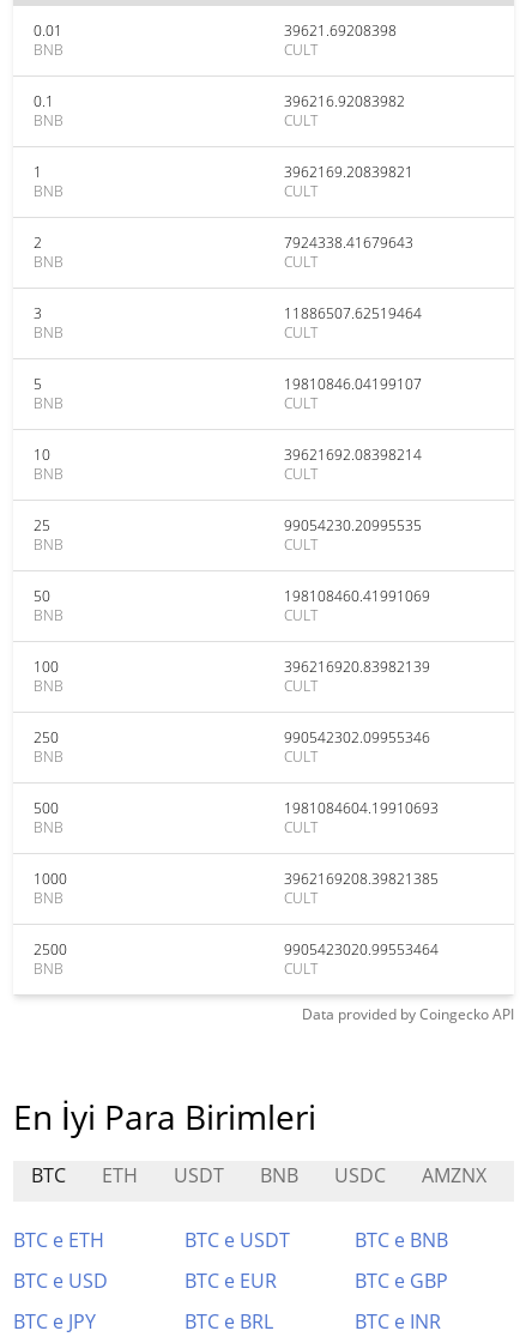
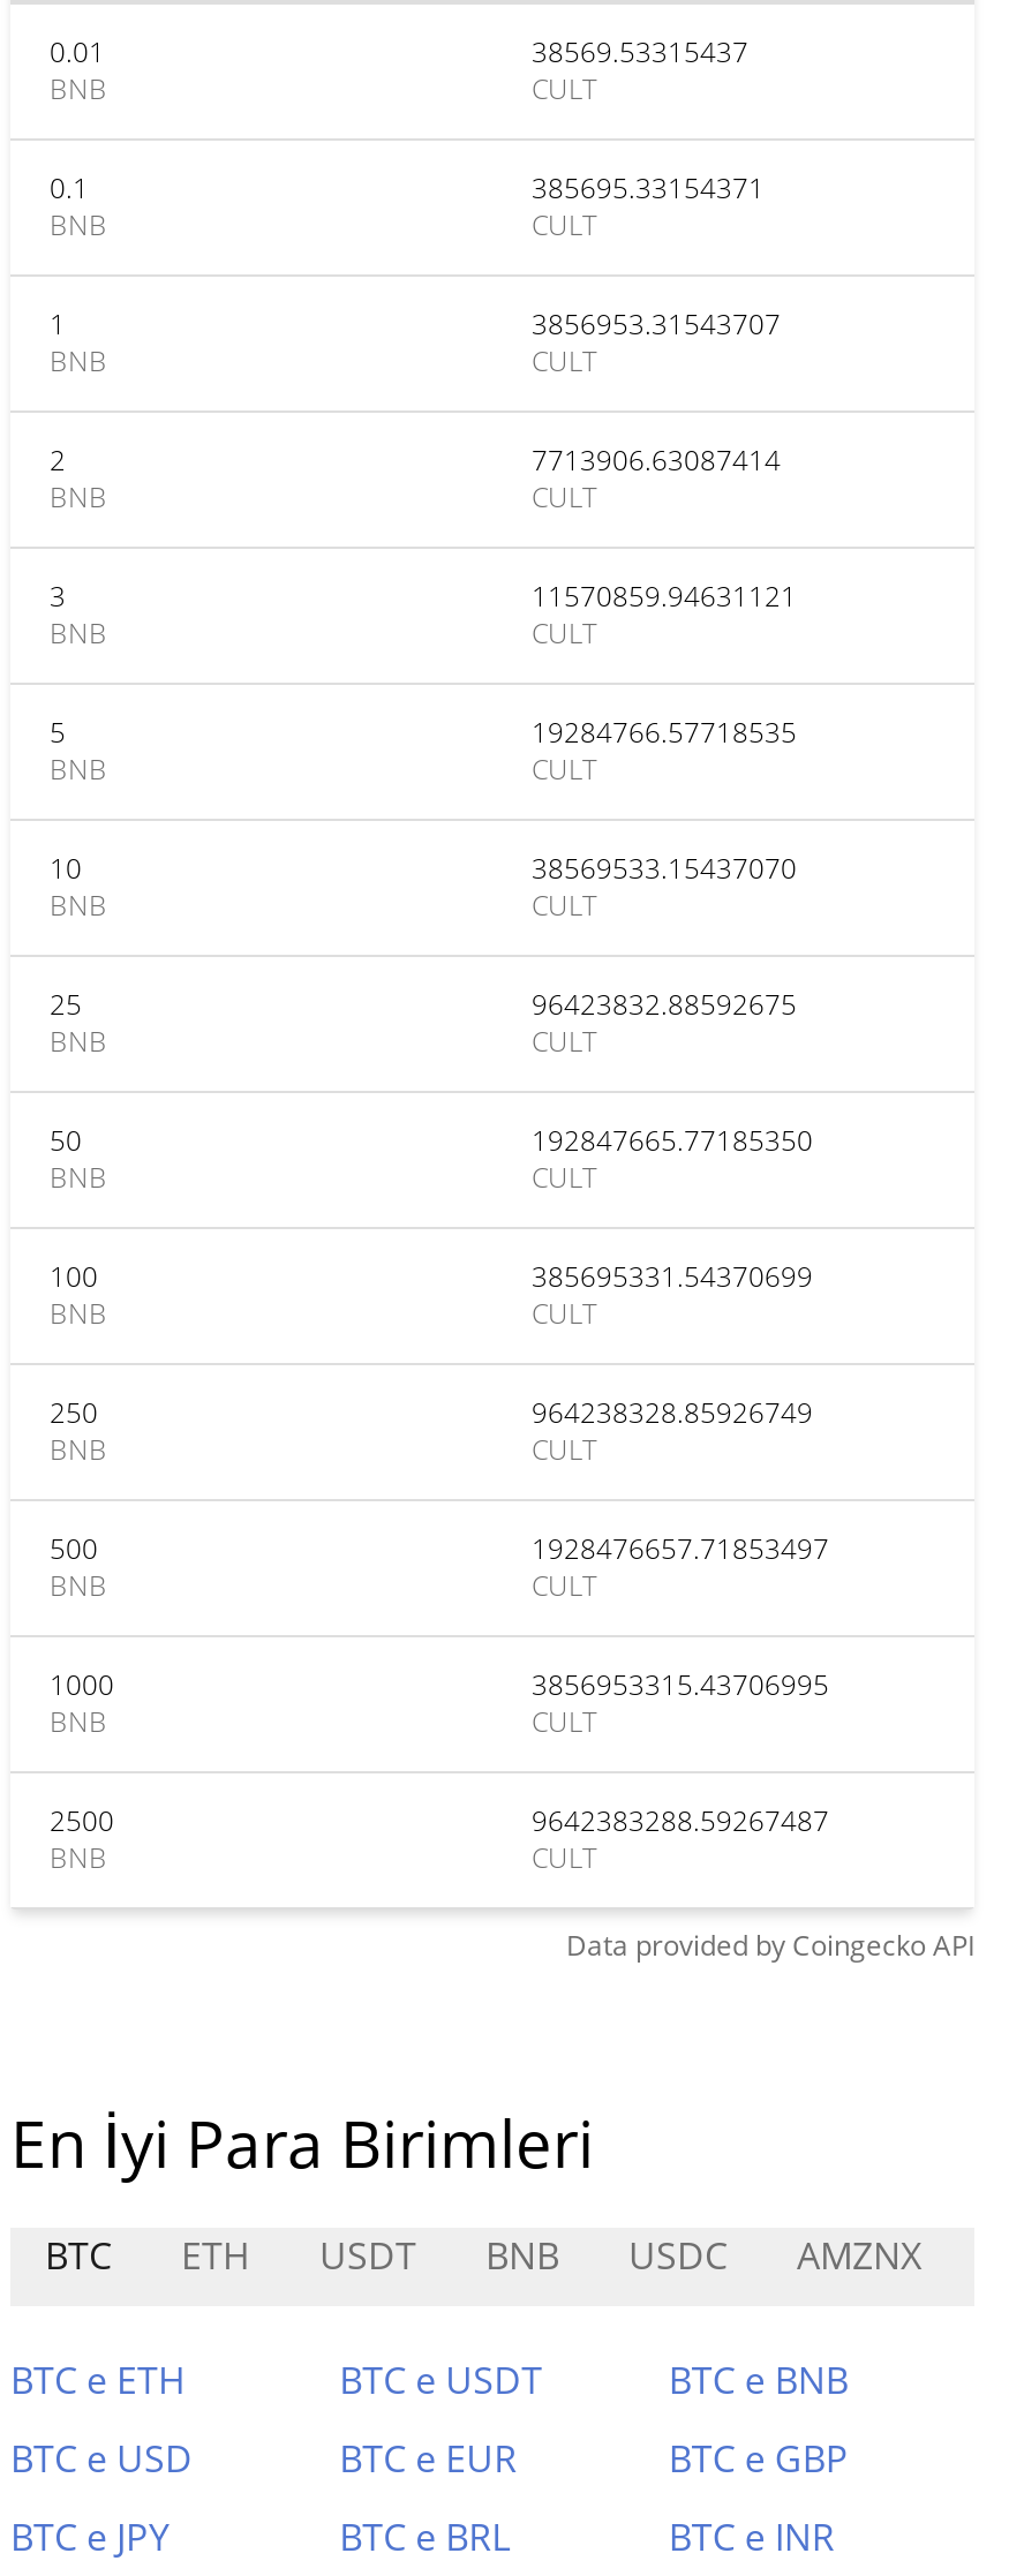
[284,20,397,41] 39621.69208398 -> [532,32,748,71] 38569.53315437
[284,91,405,111] 396216.92083982 -> [532,168,765,208] 385695.33154371
[284,162,413,182] 3962169.20839821 -> [532,304,781,344] 3856953.31543707
[284,232,413,253] 7924338.41679643 -> [532,440,781,480] 7713906.63087414
[284,303,422,323] 11886507.62519464 -> [532,577,797,616] 11570859.94631121
[284,374,422,394] 19810846.04199107 -> [532,713,797,752] 19284766.57718535
[284,444,422,465] 39621692.08398214 -> [532,849,797,888] 38569533.15437070
[284,515,422,536] 99054230.20995535 -> [532,985,797,1024] 96423832.88592675
[284,586,430,606] 198108460.41991069 -> [532,1121,813,1160] 192847665.77185350
[284,657,430,677] 396216920.83982139 -> [532,1257,813,1296] 385695331.54370699
[284,727,430,748] 990542302.09955346 -> [532,1393,813,1432] 964238328.85926749
[284,798,439,818] 1981084604.19910693 -> [532,1529,829,1568] 1928476657.71853497
[284,869,439,889] 3962169208.39821385 -> [532,1665,829,1704] 3856953315.43706995
[284,939,439,960] 9905423020.99553464 -> [532,1801,829,1840] 9642383288.59267487

